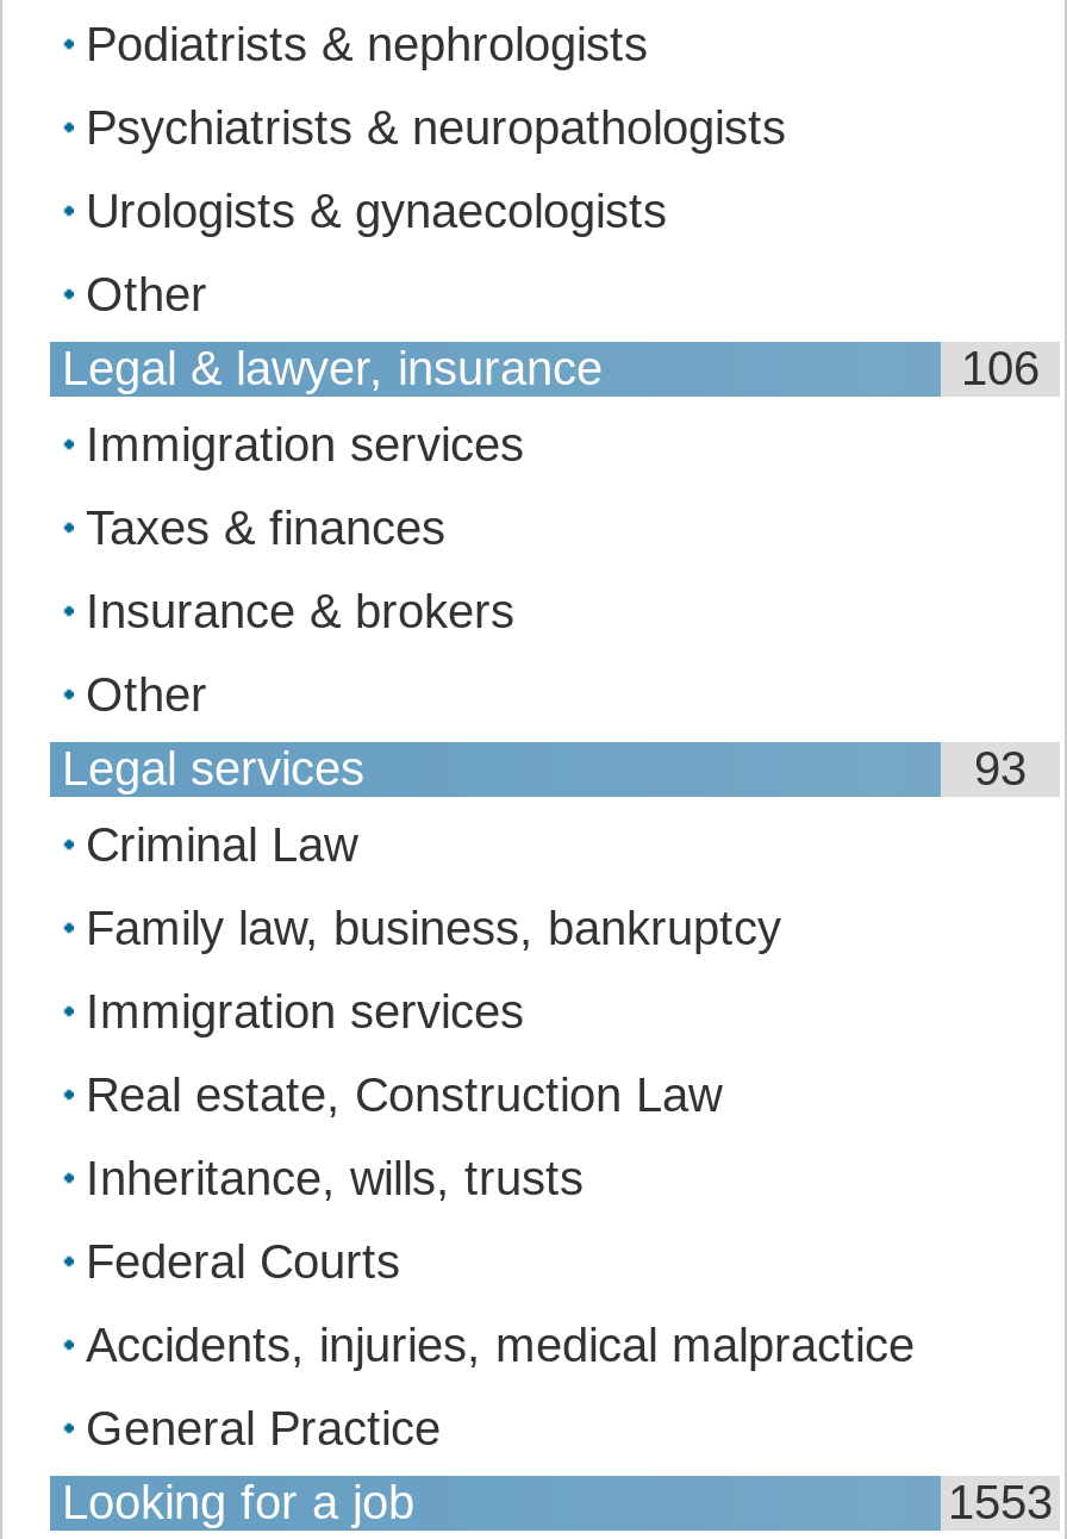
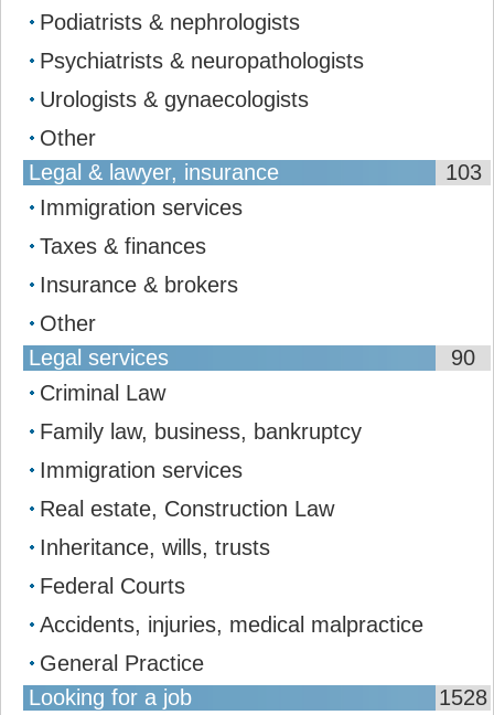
[961,342,1040,394] 106 -> [445,160,481,184] 103
[974,742,1027,795] 93 -> [451,345,475,370] 90
[948,1476,1053,1528] 1553 -> [439,685,487,709] 1528

